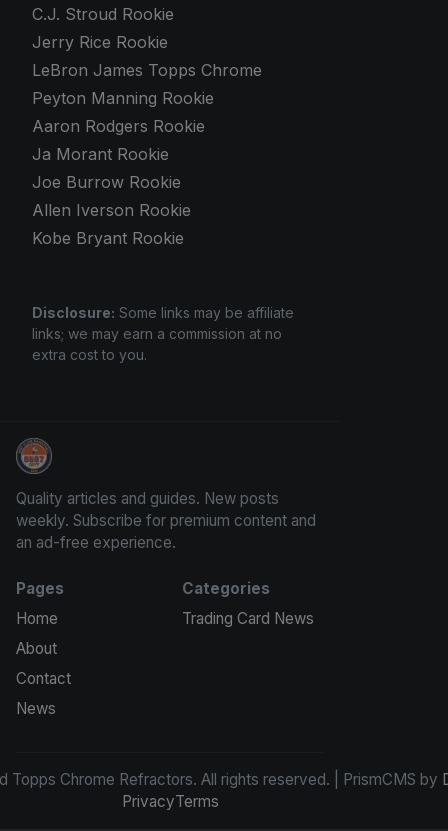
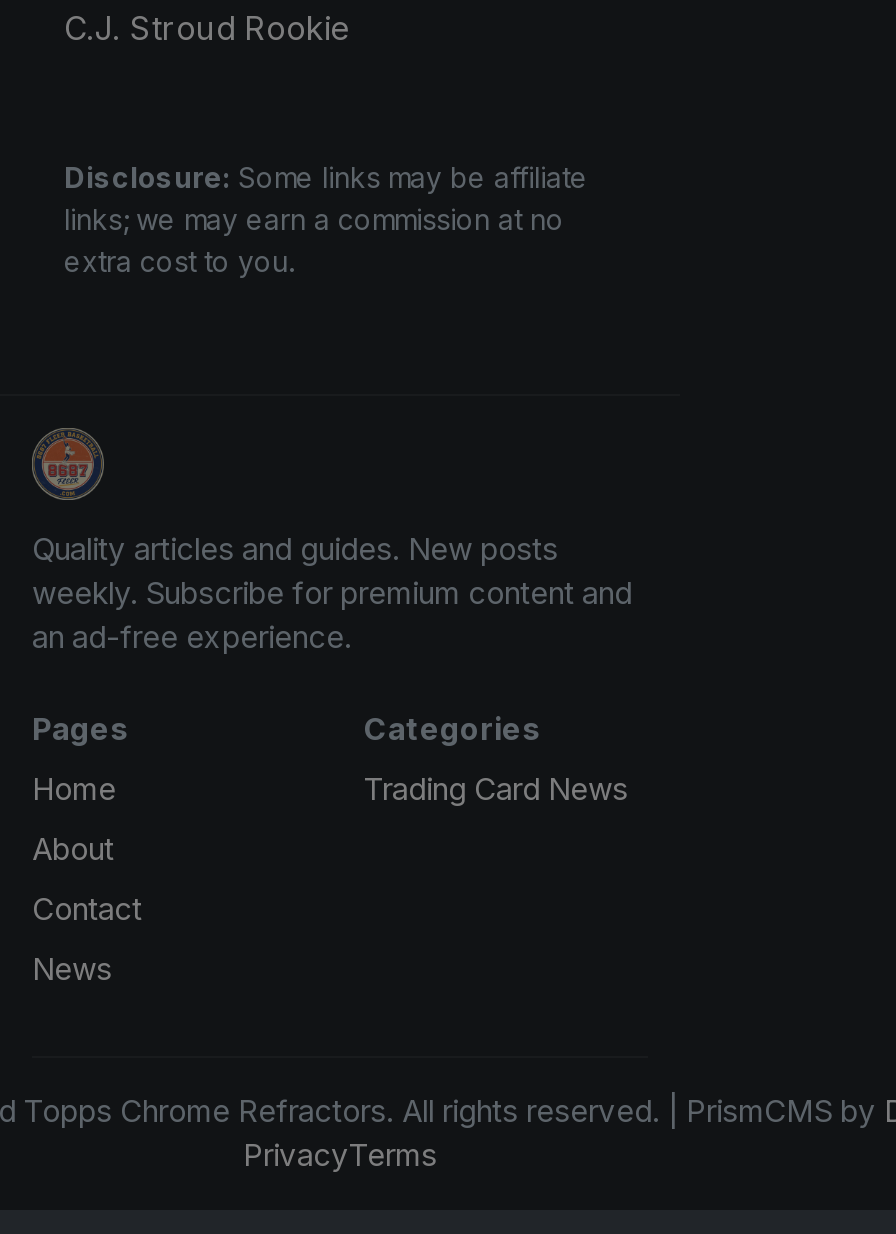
[32,32,262,248] Jerry Rice Rookie | LeBron James Topps Chrome | Peyton Manning Rookie | Aaron Rodgers Rookie | Ja Morant Rookie | Joe Burrow Rookie | Allen Iverson Rookie | Kobe Bryant Rookie -> none

